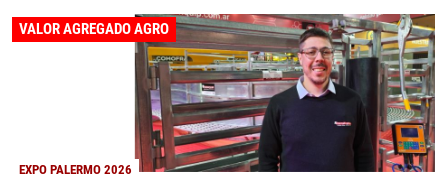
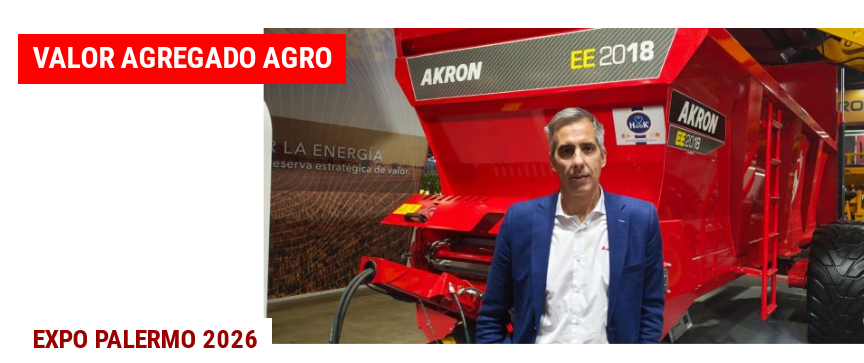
[134,13,432,173] [image] -> [264,26,858,346] [image]

